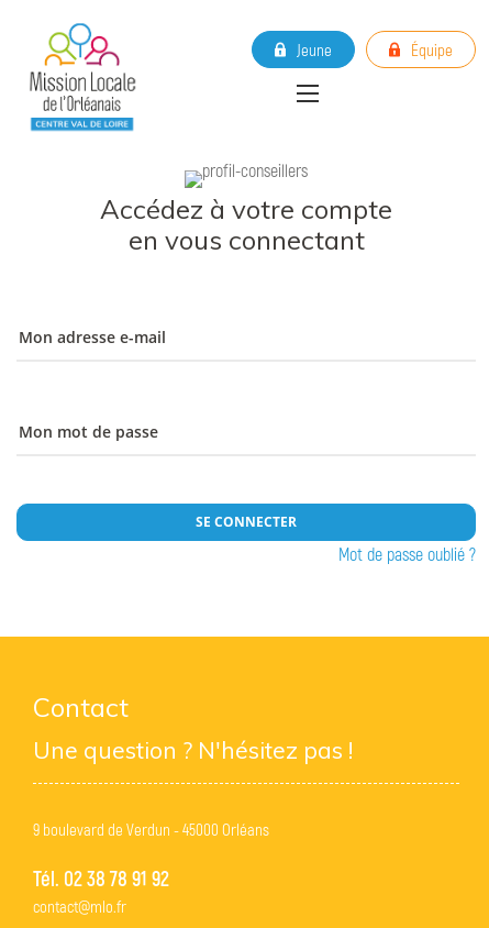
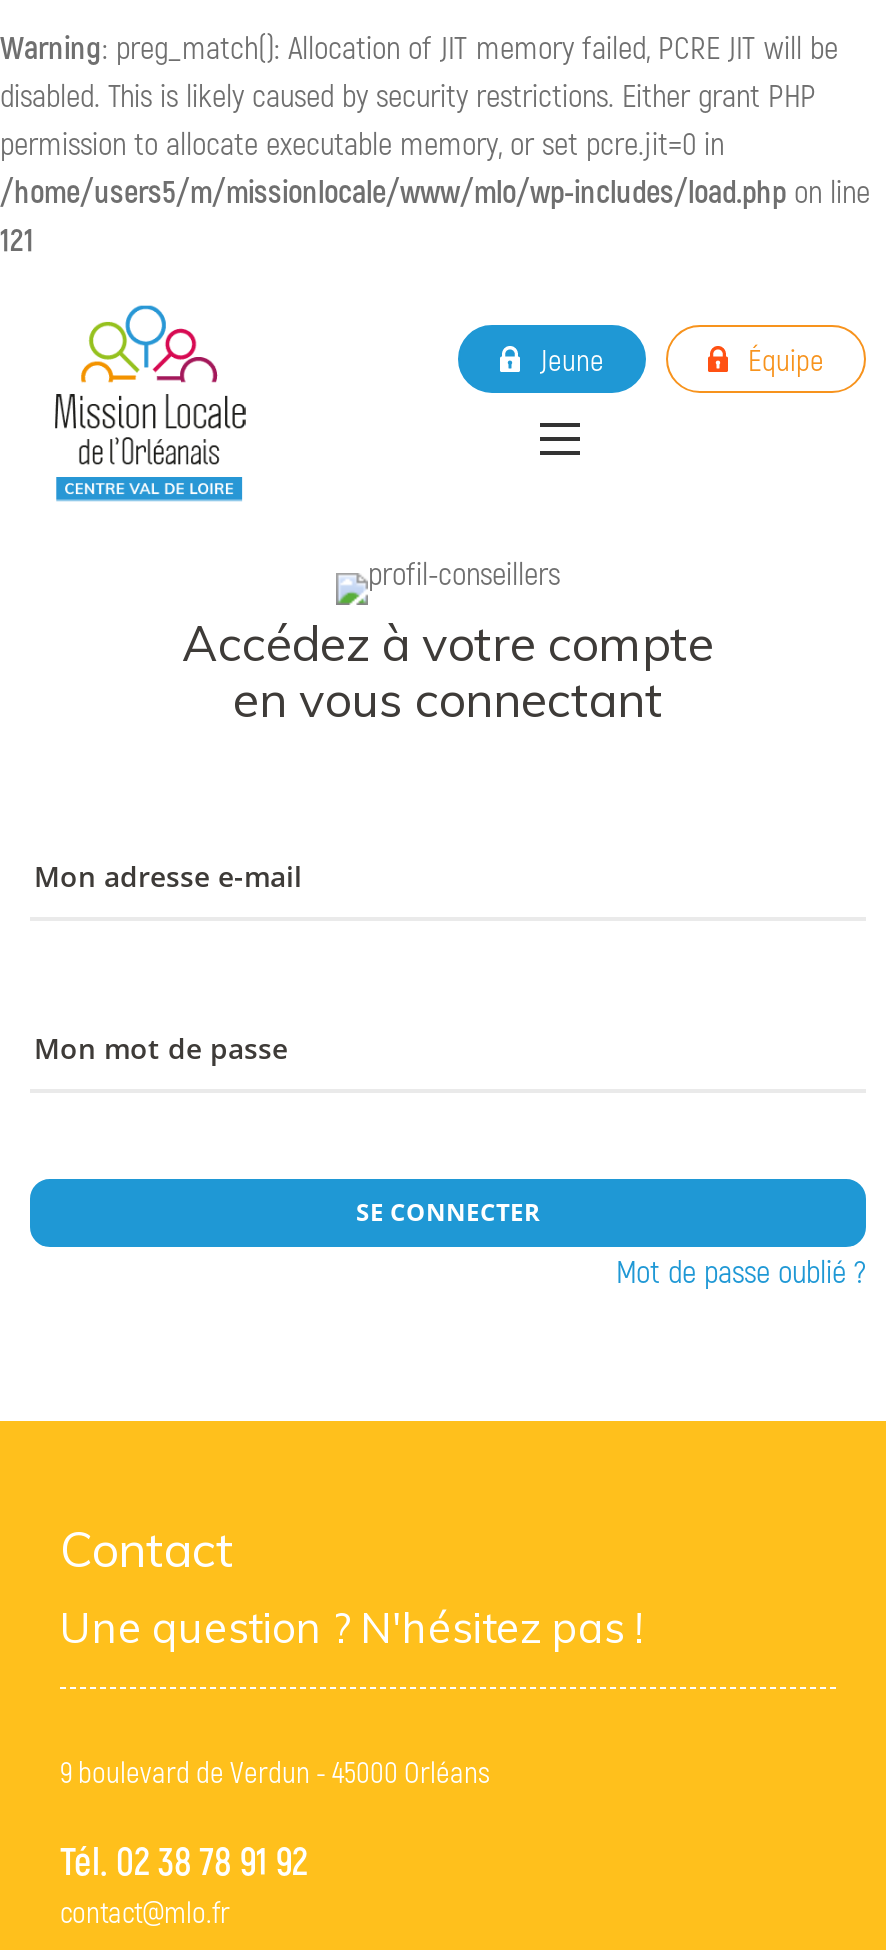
none -> [0,27,870,257] Warning: preg_match(): Allocation of JIT memory failed, PCRE JIT will be | disabled. This is likely caused by security restrictions. Either grant PHP | permission to allocate executable memory, or set pcre.jit=0 in | /home/users5/m/missionlocale/www/mlo/wp-includes/load.php on line | 121

